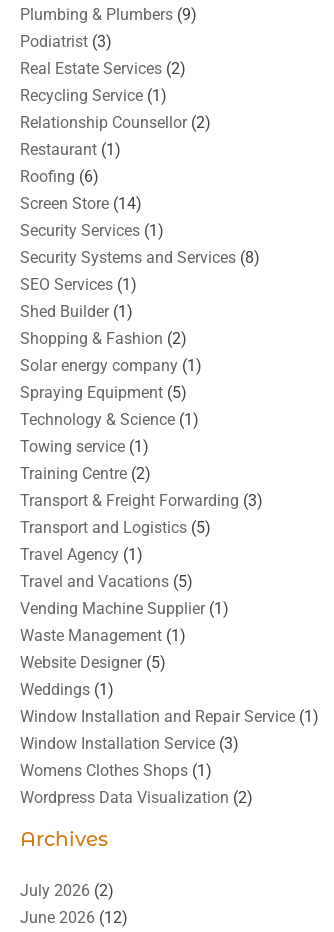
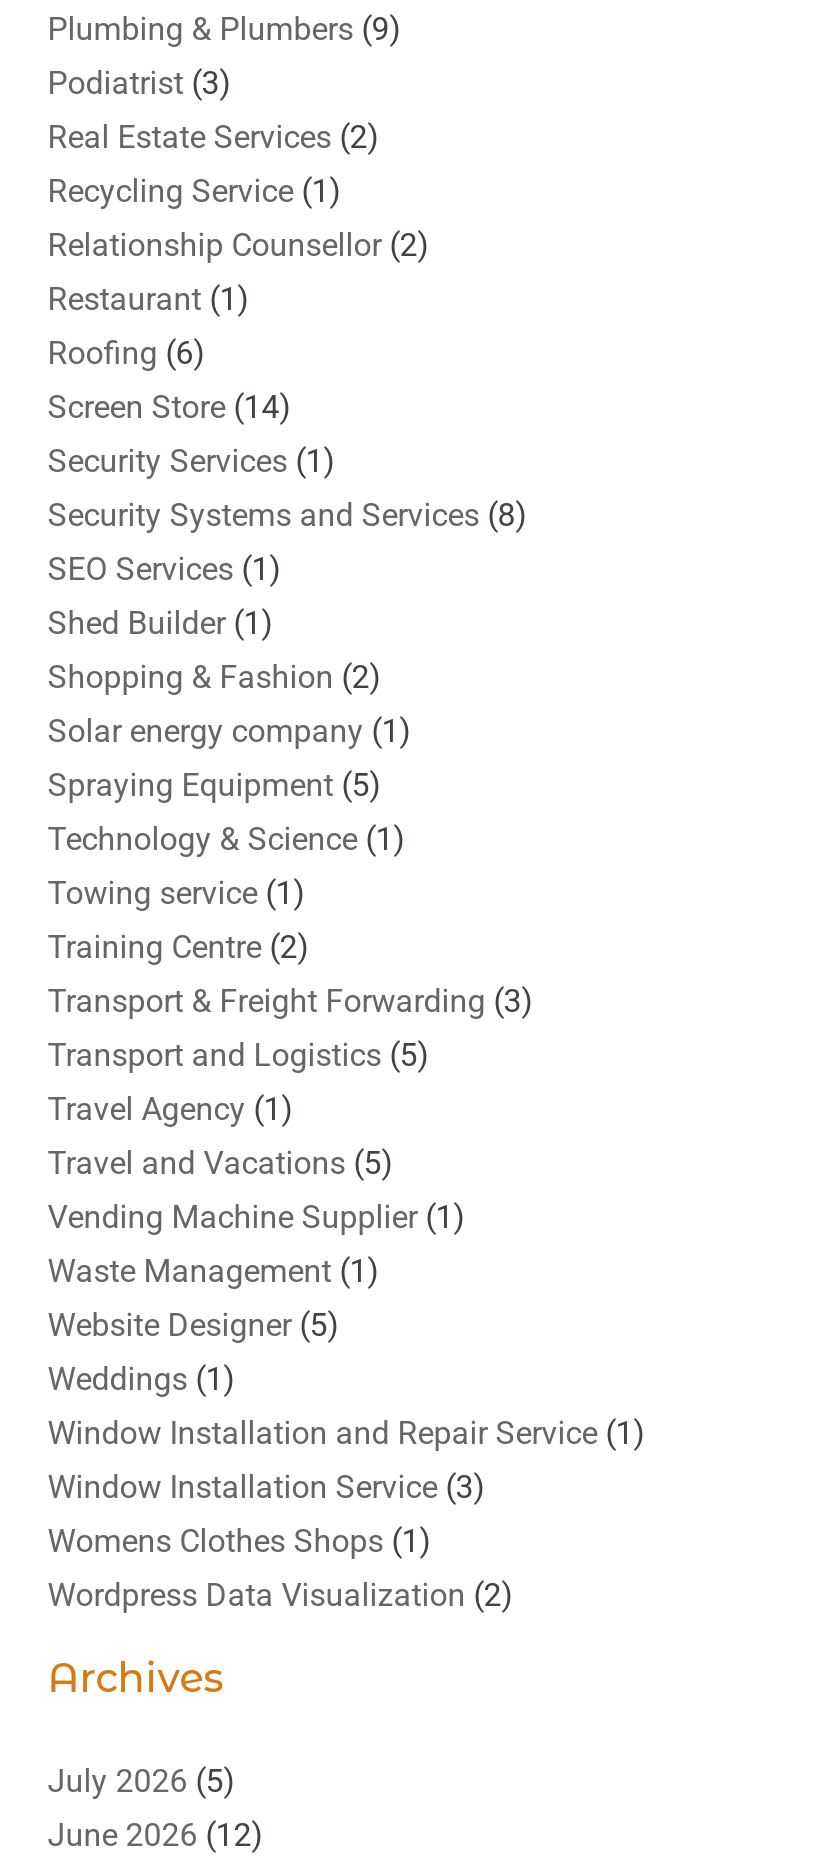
[20,881,114,900] July 2026 (2) -> [48,1762,236,1800] July 2026 (5)

